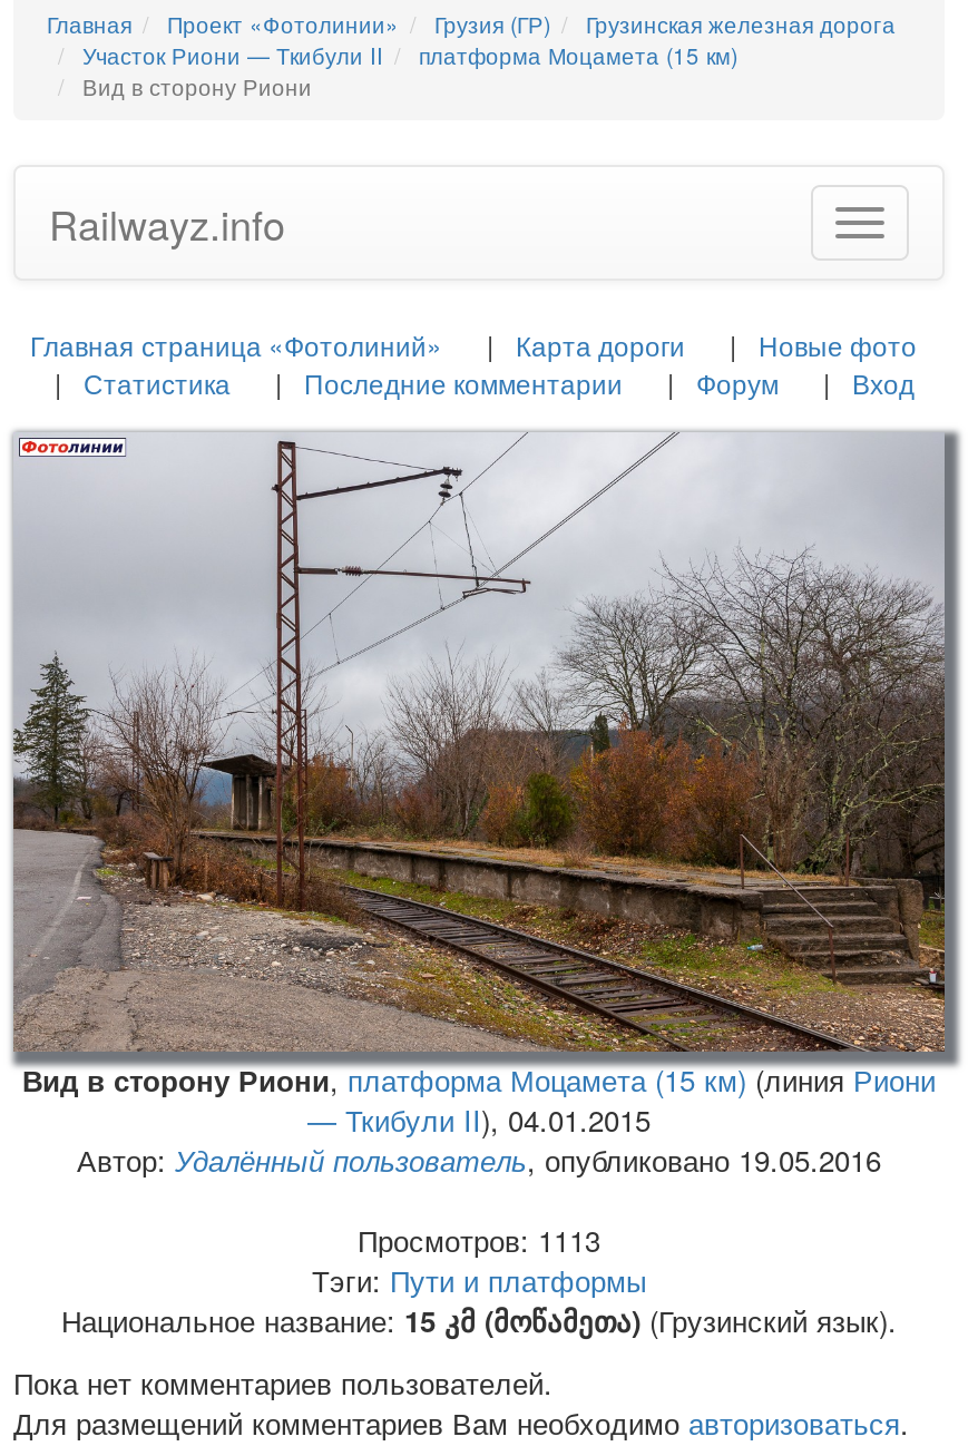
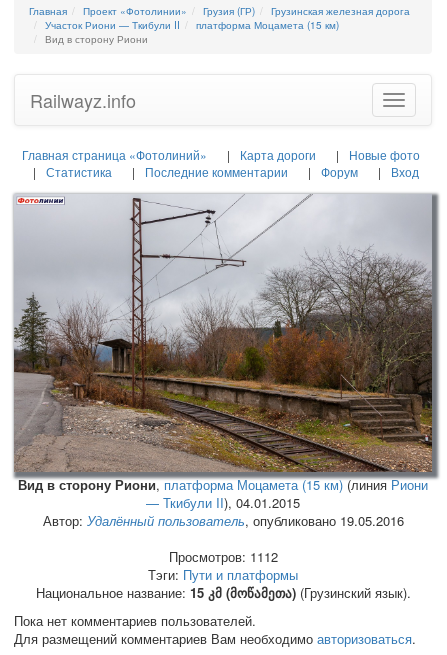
[358,1218,600,1260] Просмотров: 1113 -> [168,547,277,566] Просмотров: 1112

